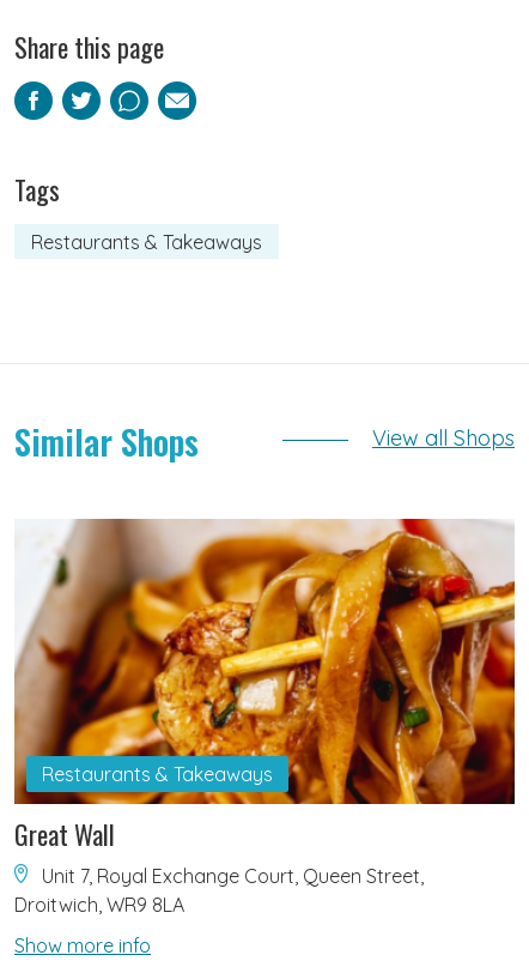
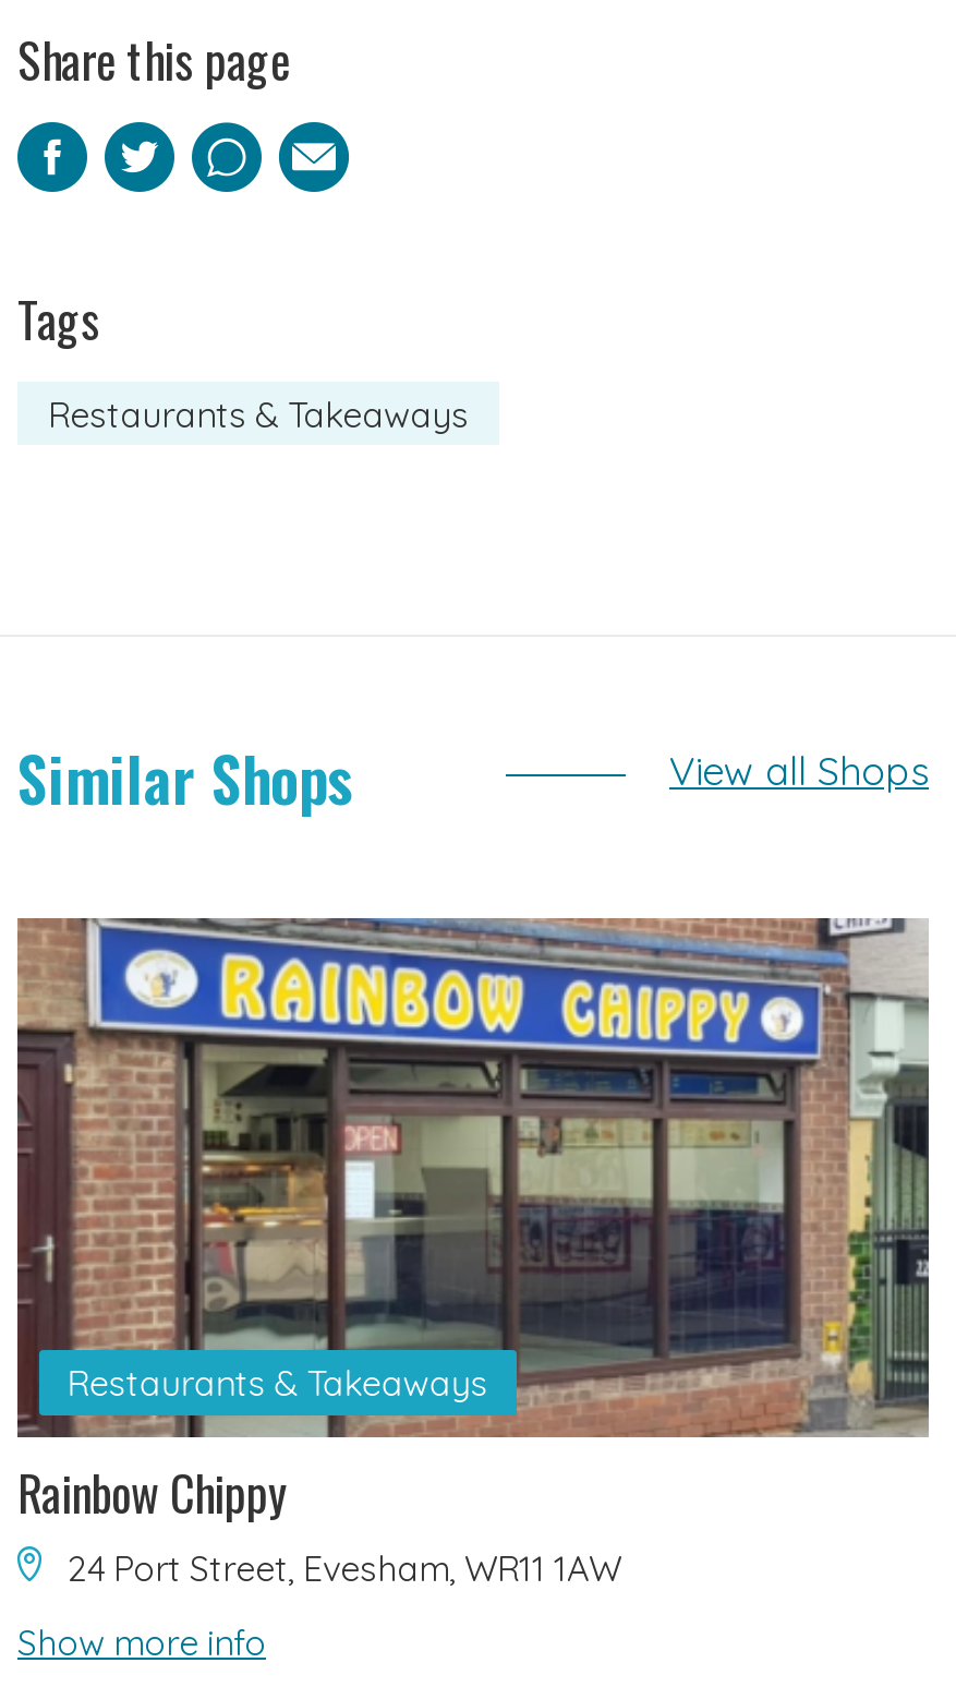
[13,518,516,916] [image] | Great Wall | Unit 7, Royal Exchange Court, Queen Street, | Droitwich, WR9 8LA -> [15,916,931,1589] [image] | Rainbow Chippy | 24 Port Street, Evesham, WR11 1AW

